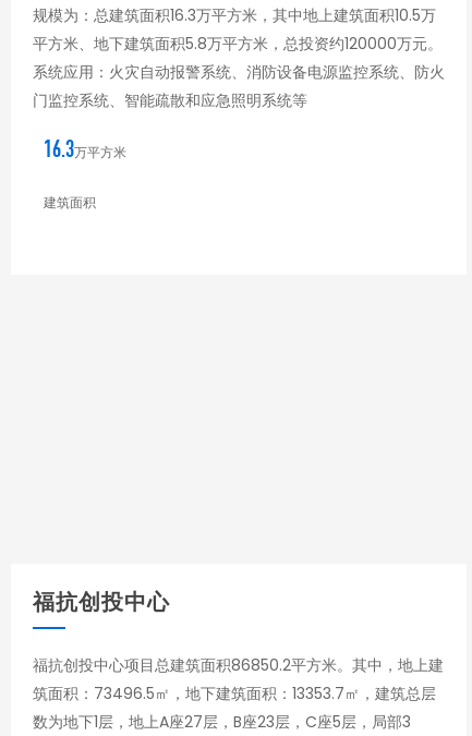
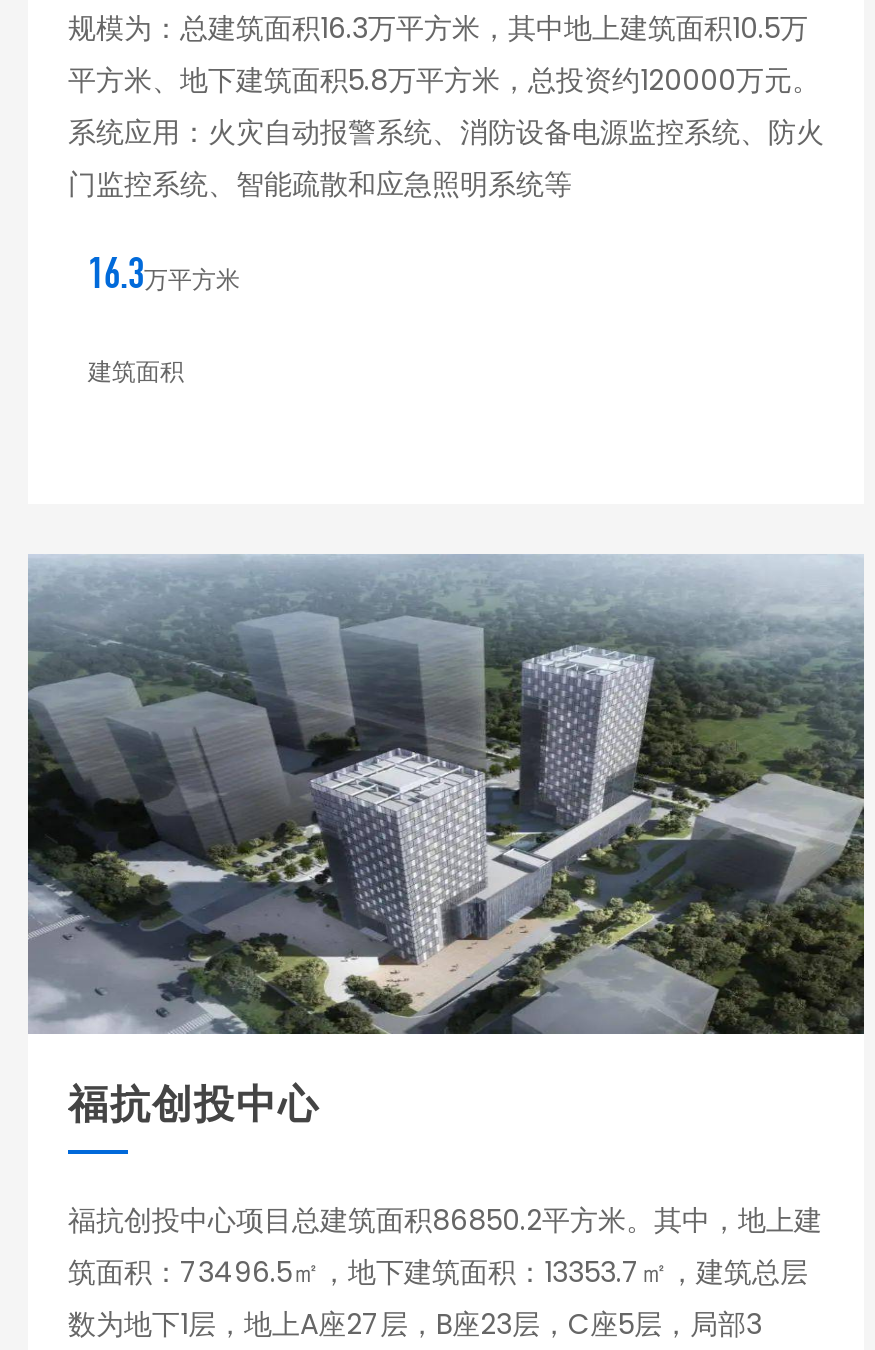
none -> [26,554,866,1036] [image]

